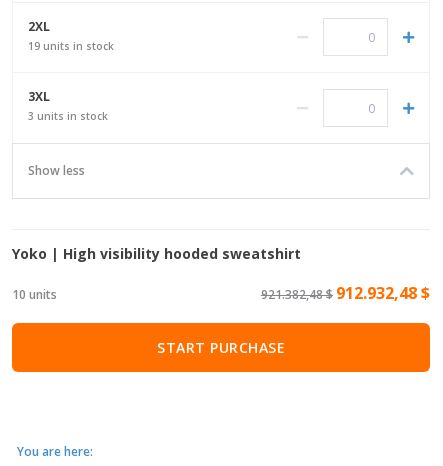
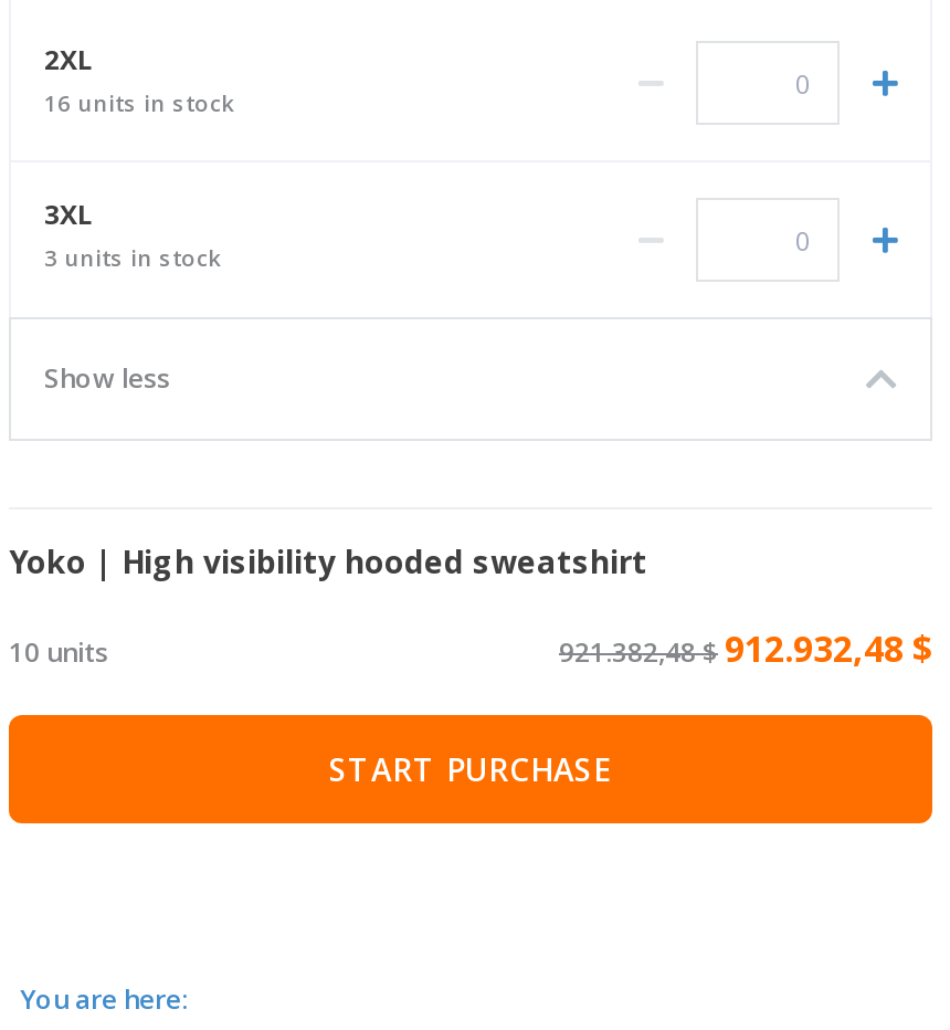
[28,39,114,53] 19 units in stock -> [44,88,234,119] 16 units in stock

